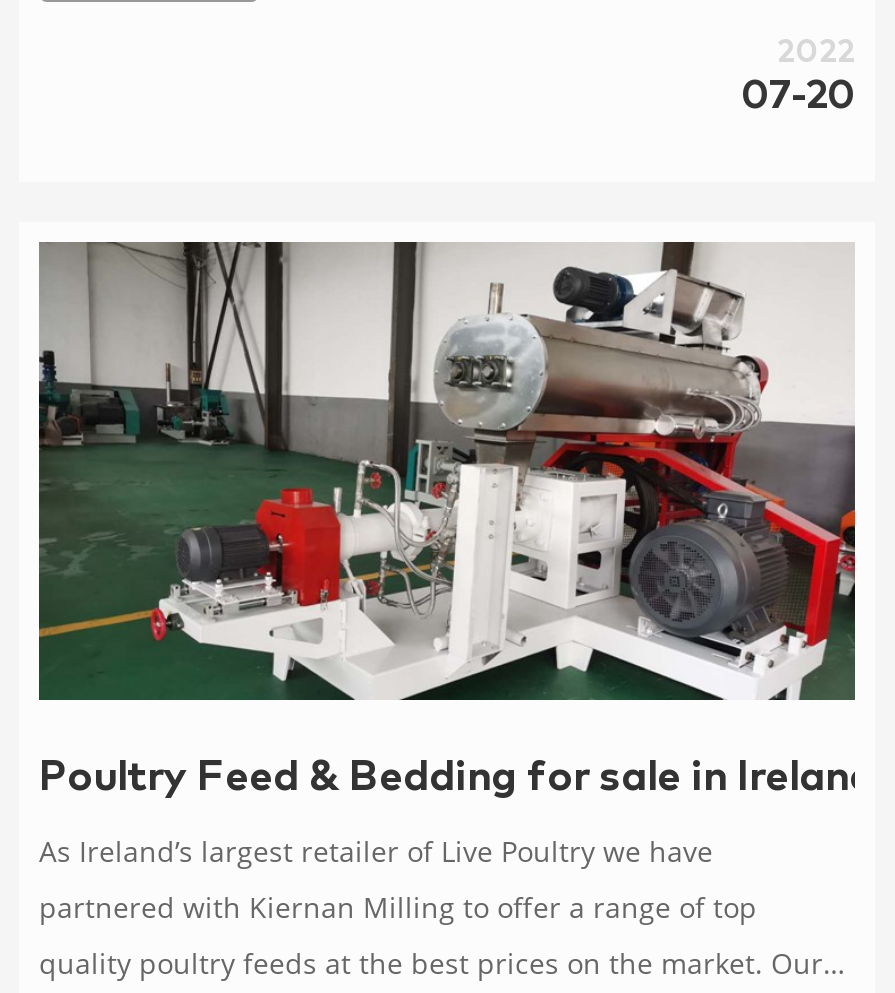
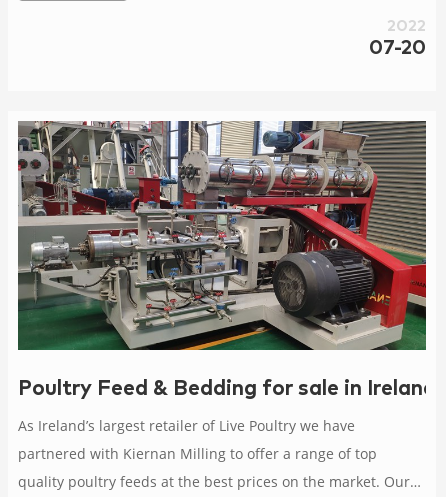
[37,240,857,700] [image] -> [17,120,427,351] [image]

